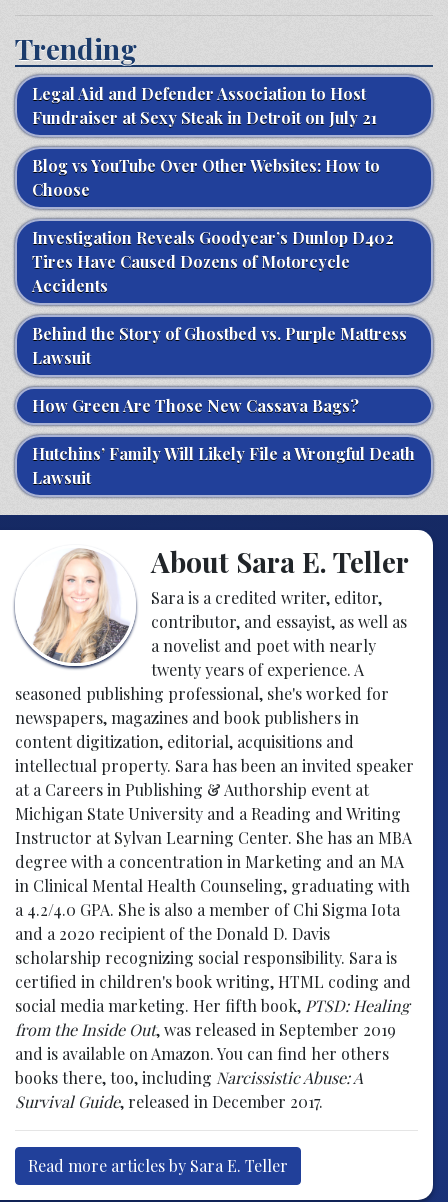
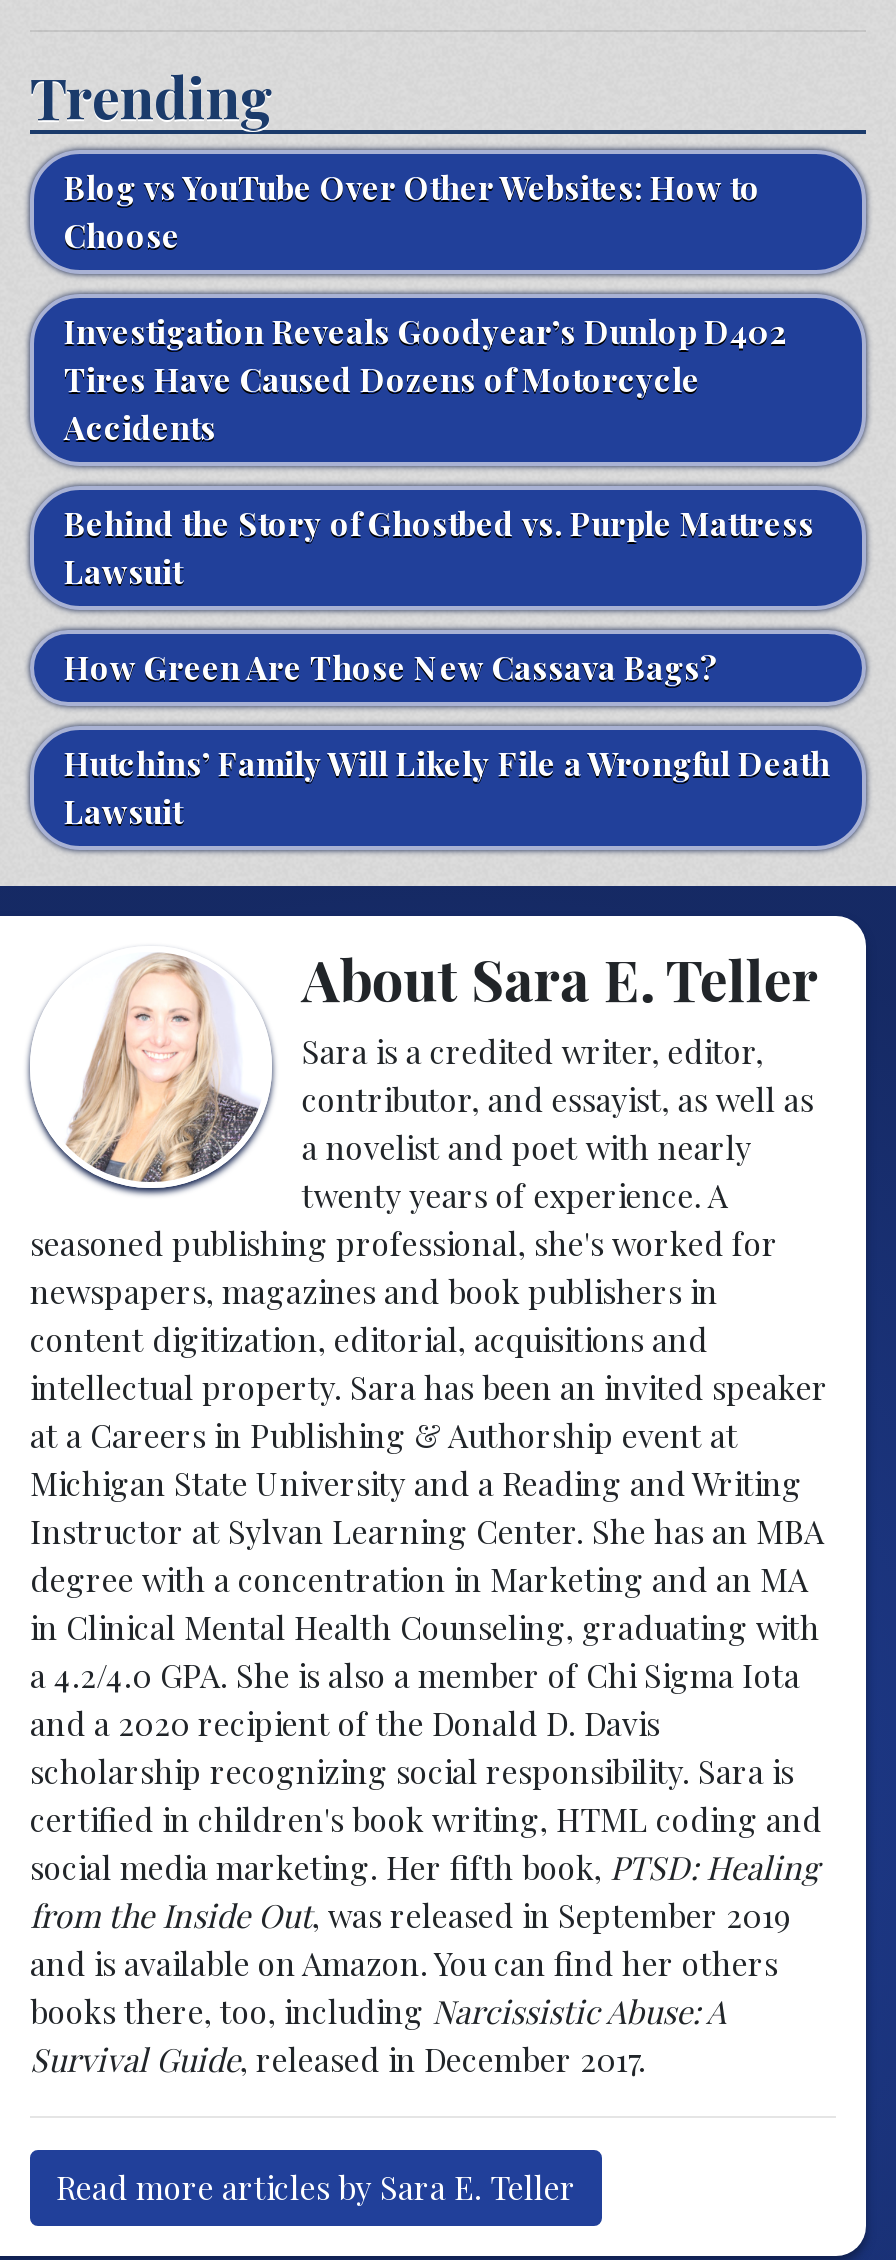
[32,83,377,128] Legal Aid and Defender Association to Host | Fundraiser at Sexy Steak in Detroit on July 21 -> none

